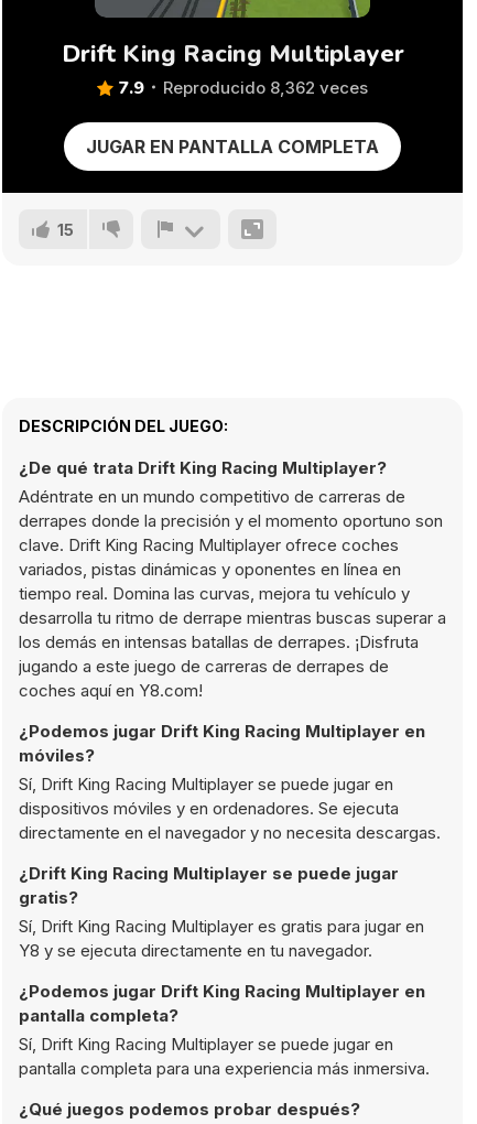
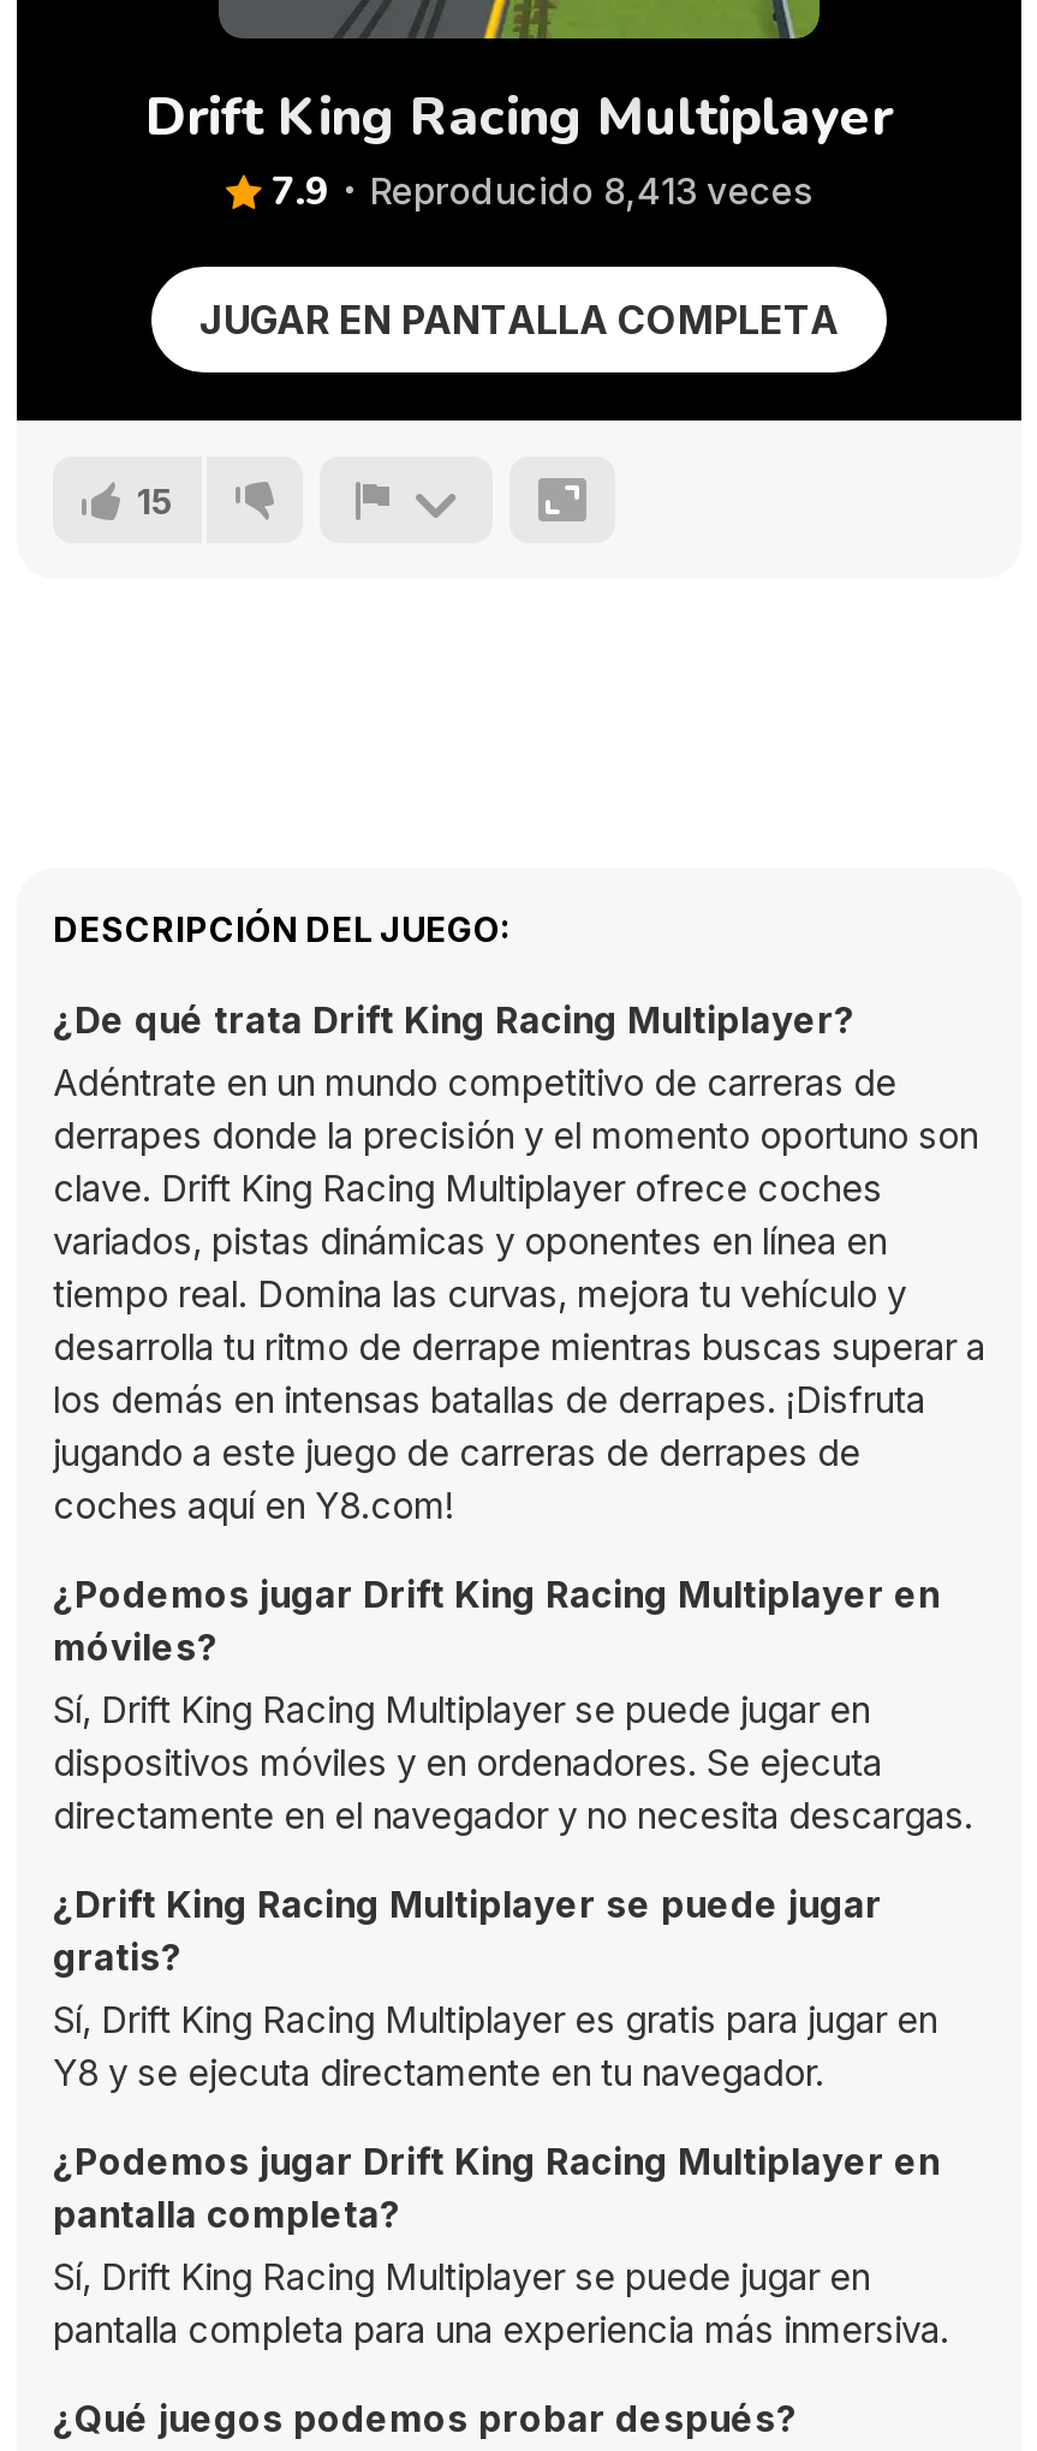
[163,77,368,98] Reproducido 8,362 veces -> [370,168,812,214] Reproducido 8,413 veces

